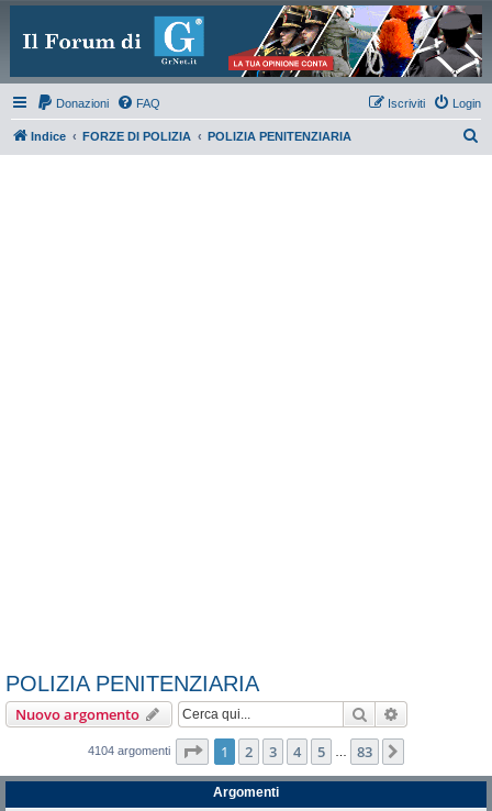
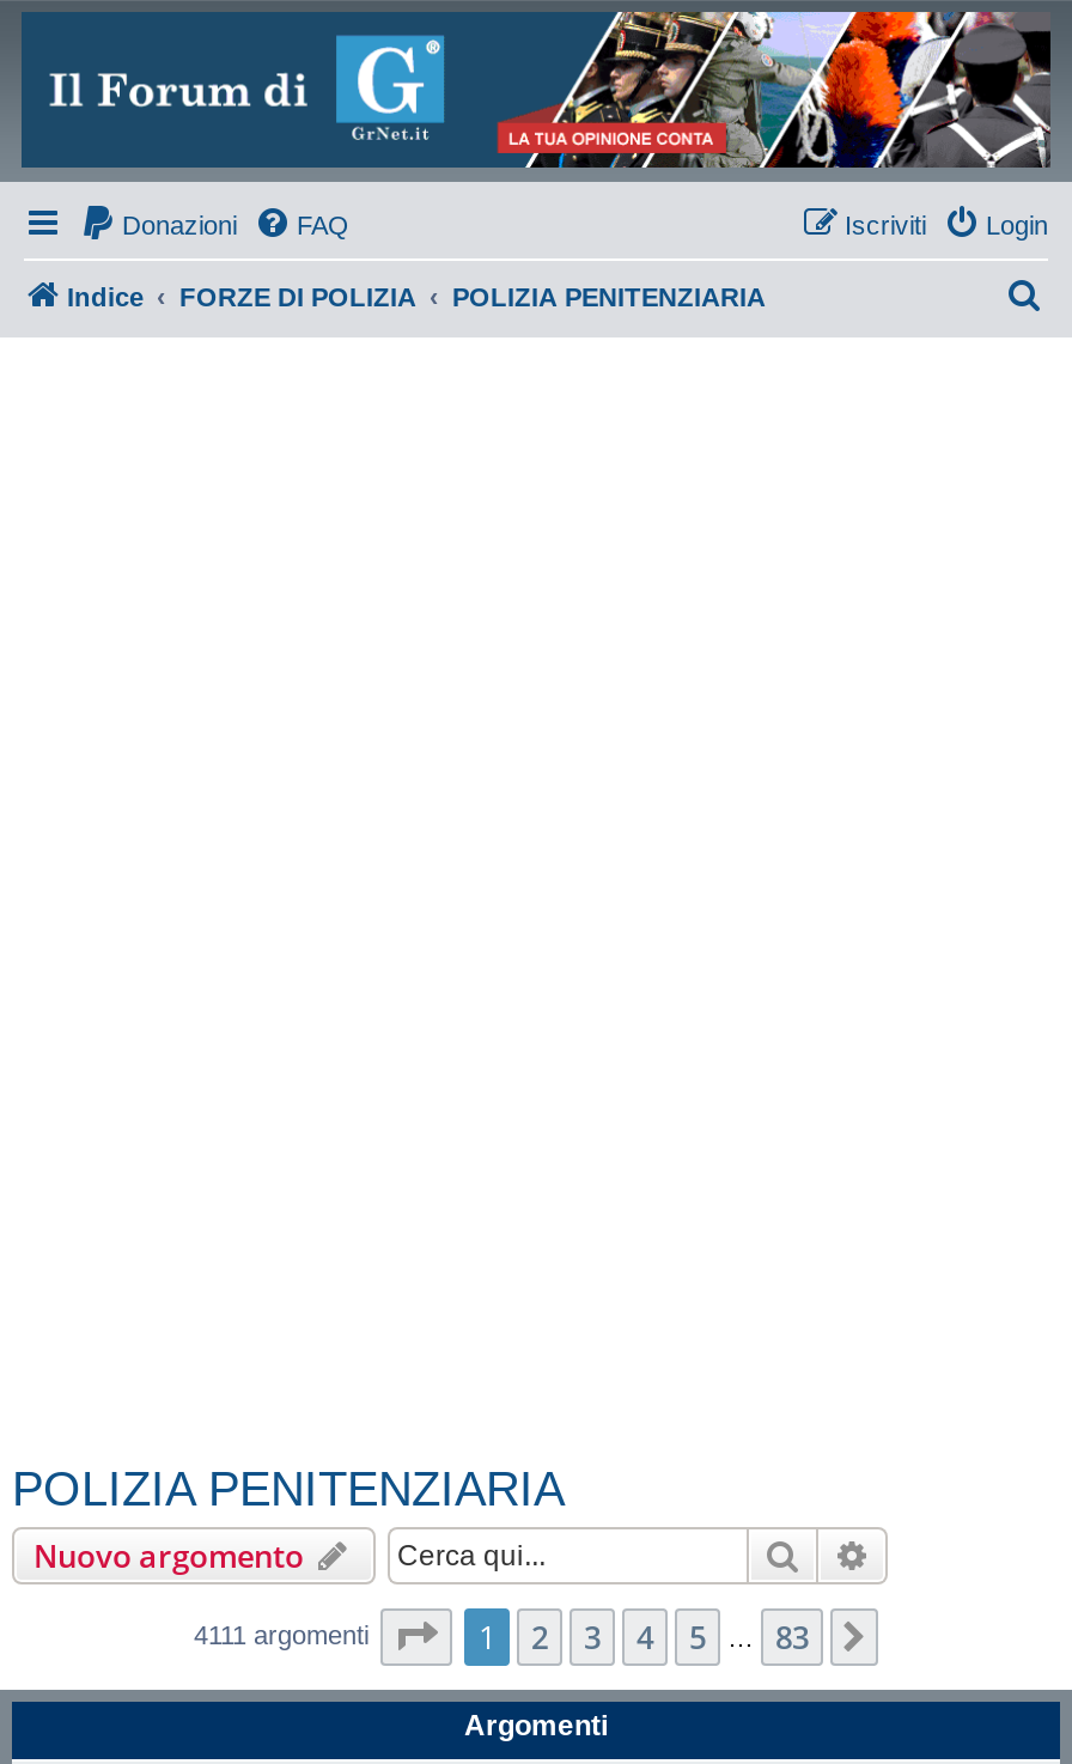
[88,744,174,757] 4104 argomenti -> [194,1620,376,1649] 4111 argomenti

